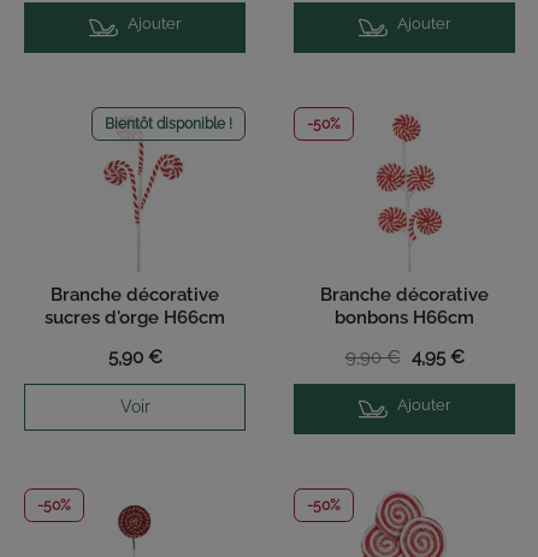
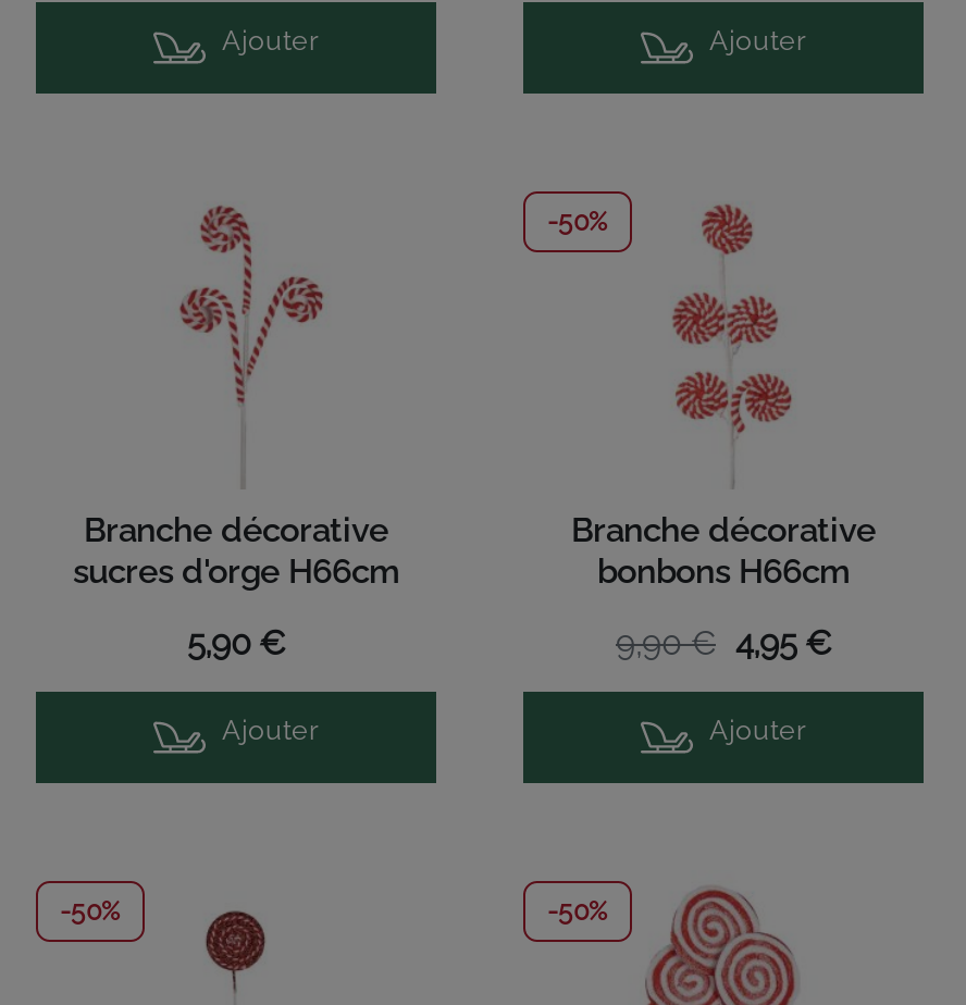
[105,115,232,132] Bientôt disponible ! -> none
[120,397,150,416] Voir -> [222,714,320,747] Ajouter

